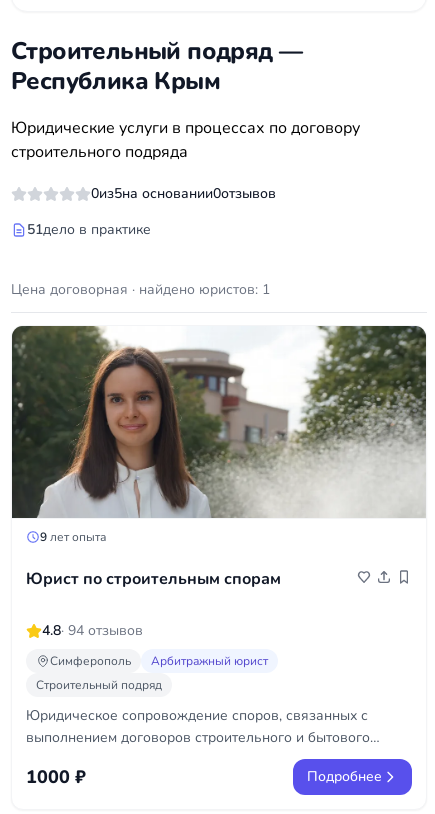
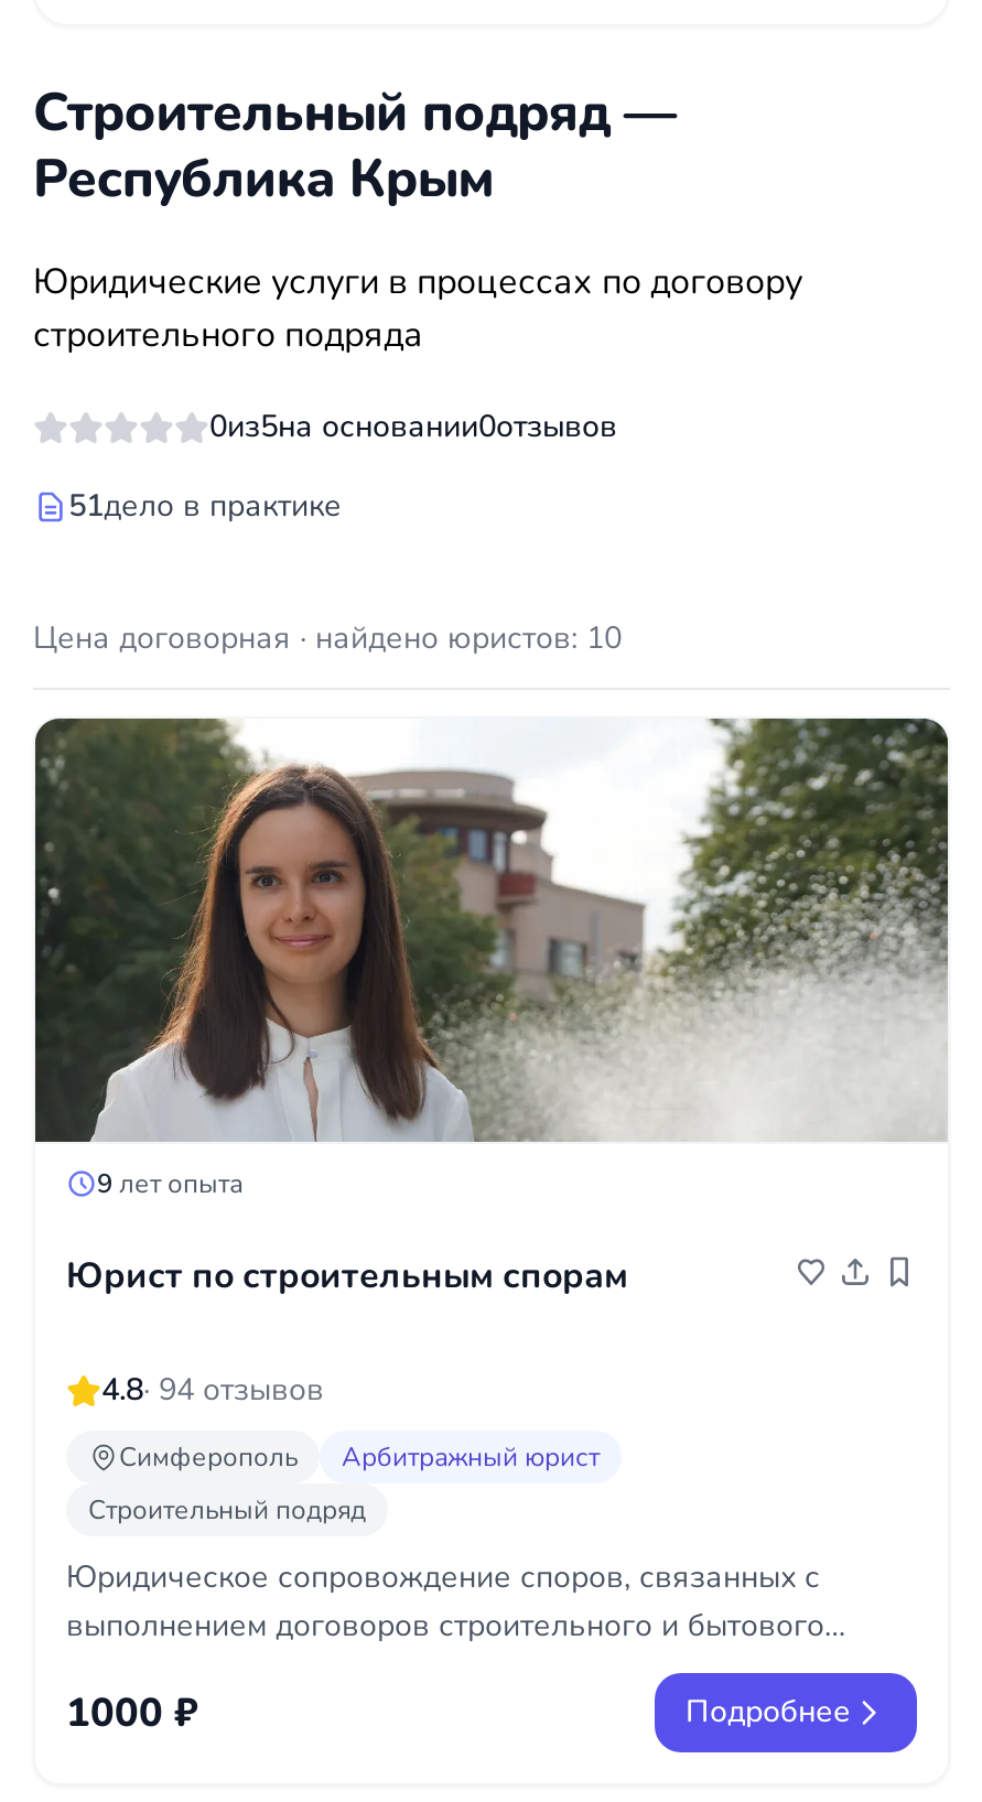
[11,280,270,299] Цена договорная · найдено юристов: 1 -> [33,617,622,659] Цена договорная · найдено юристов: 10

